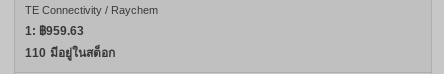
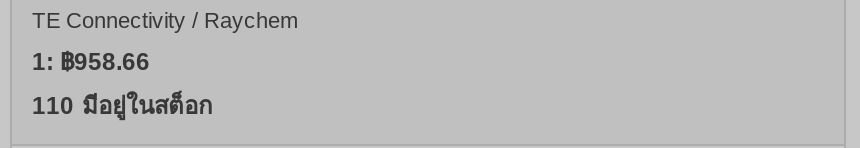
[25,24,84,38] 1:฿959.63 -> [32,48,150,76] 1:฿958.66

